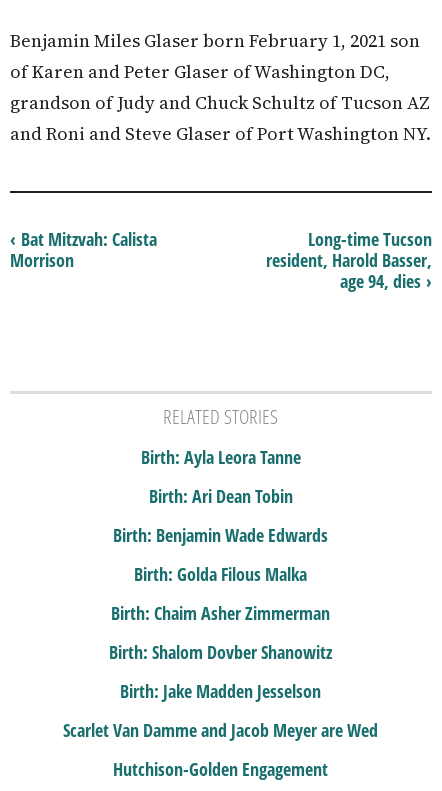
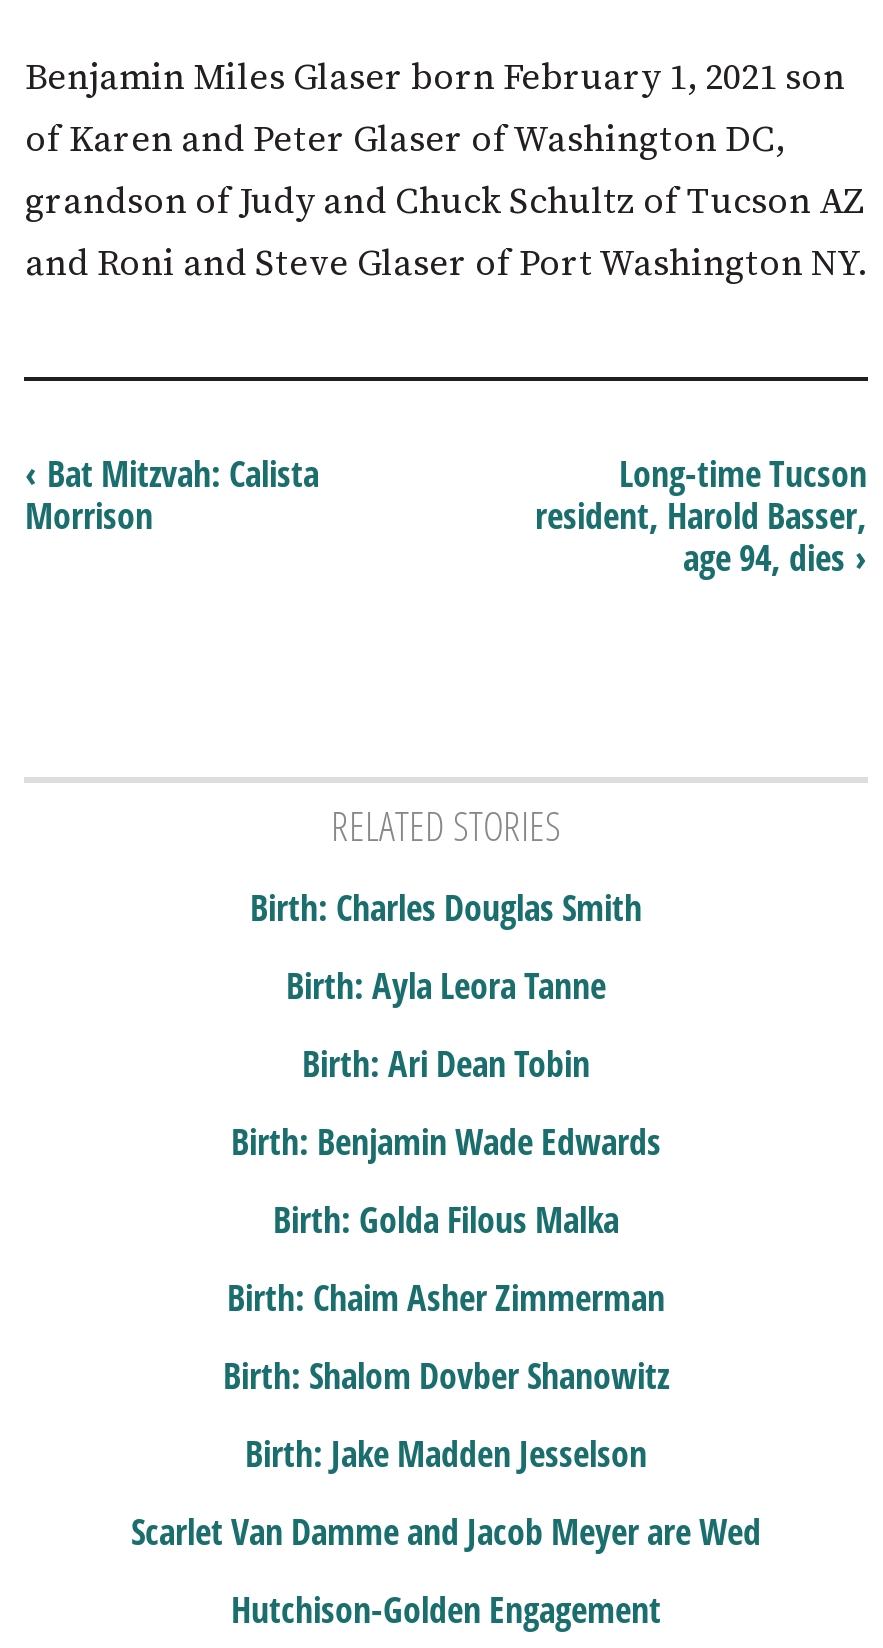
none -> [250,884,642,932] Birth: Charles Douglas Smith

